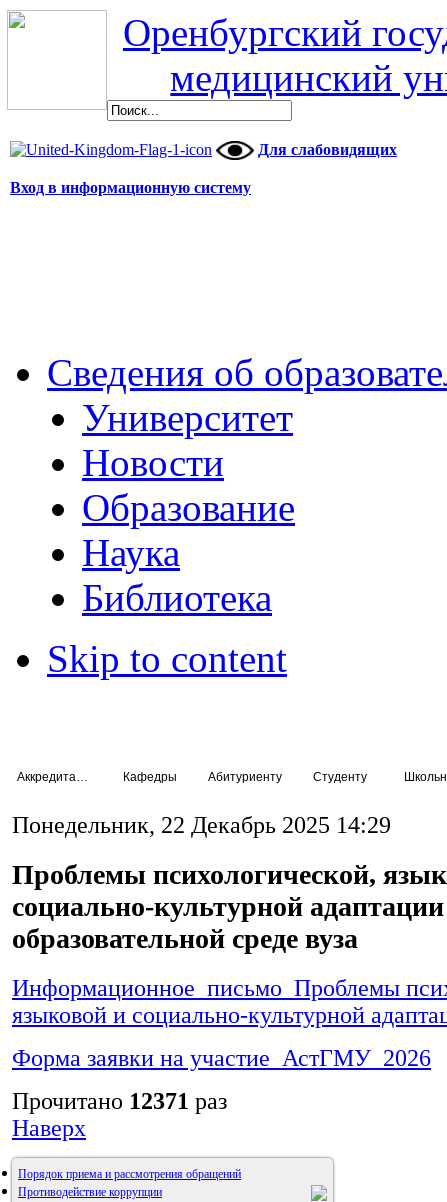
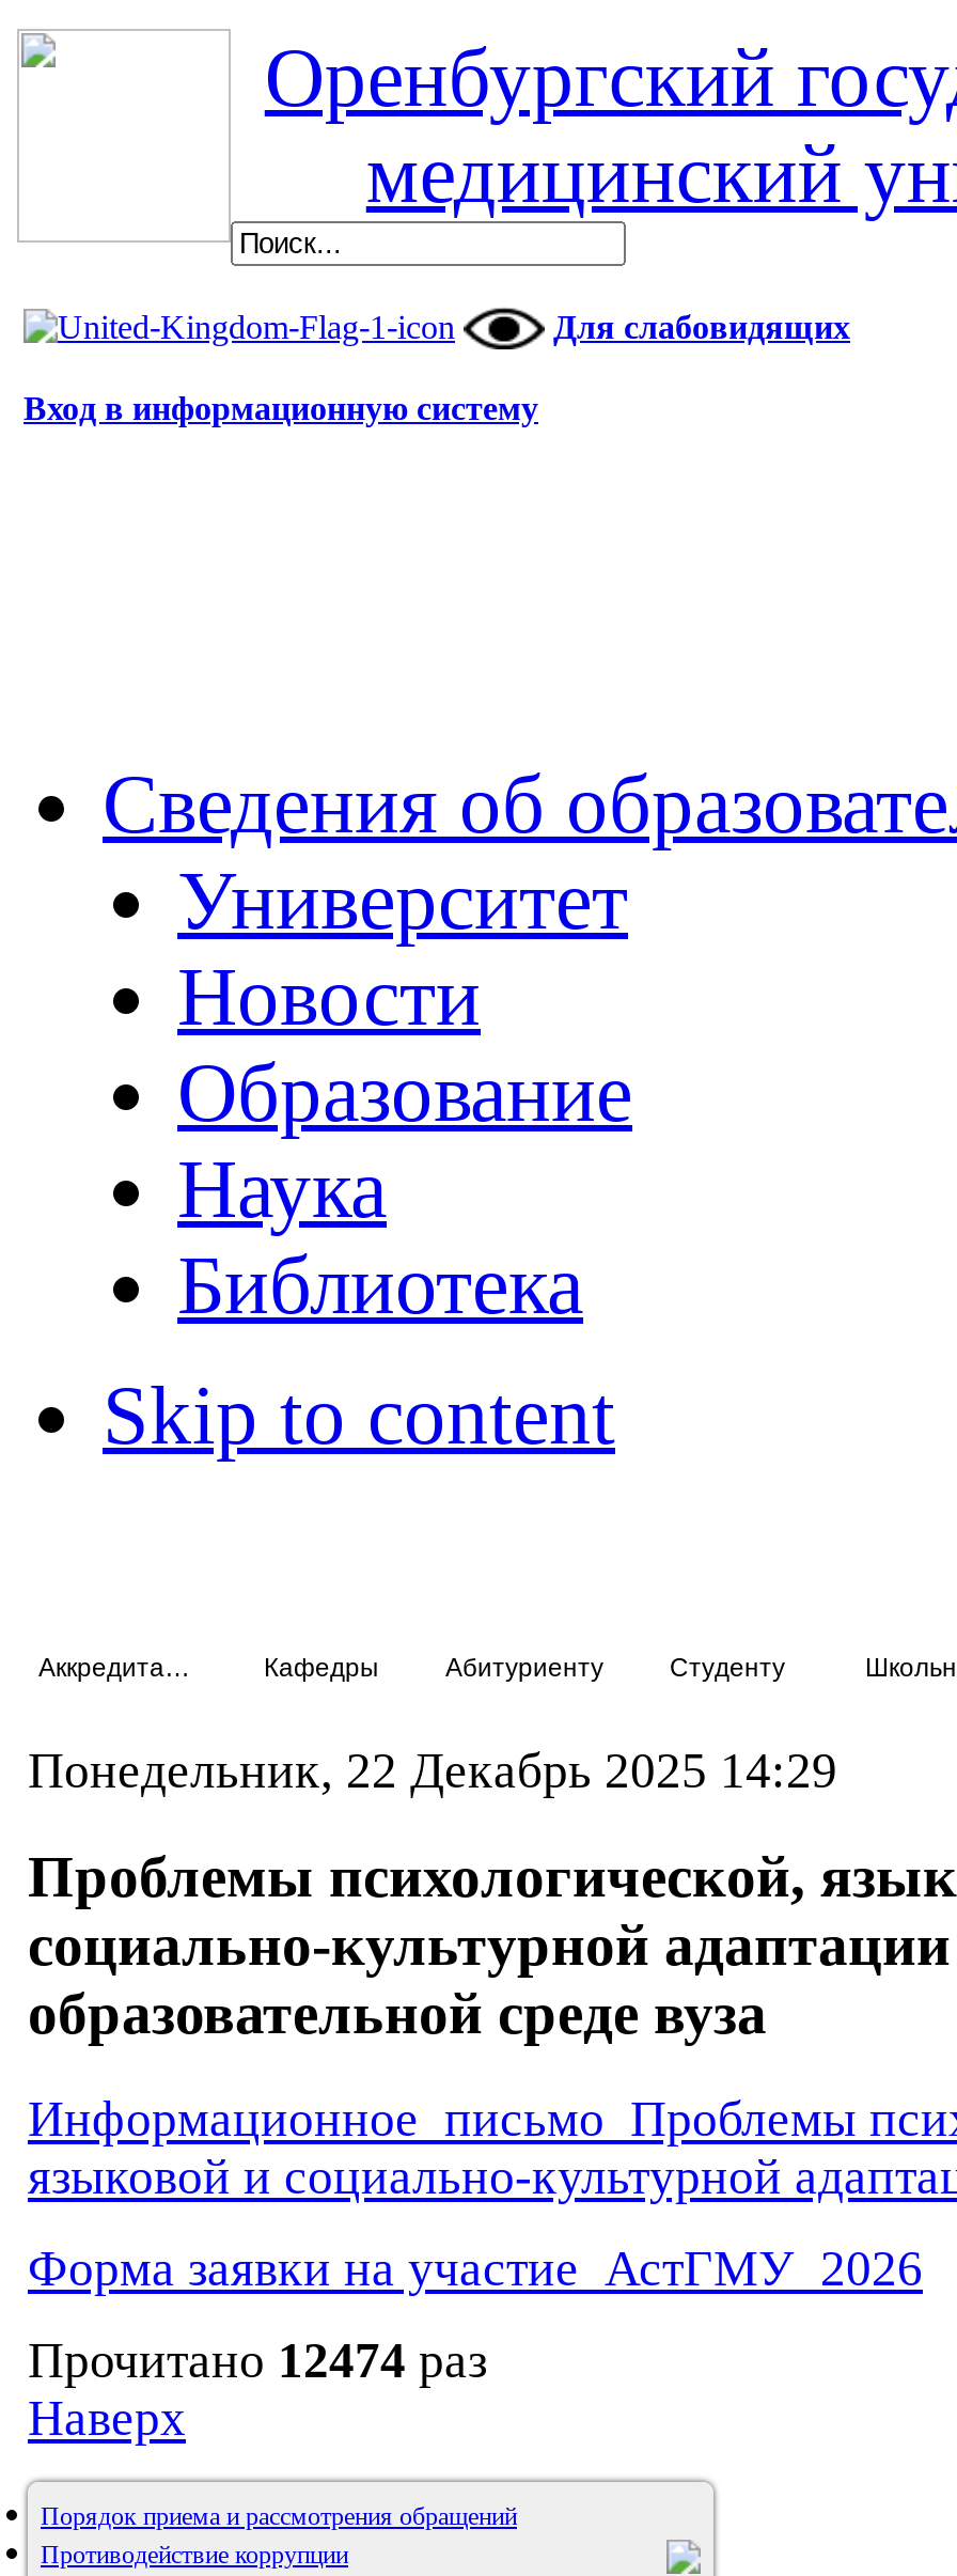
[12,1088,227,1114] Прочитано 12371 раз -> [28,2332,487,2388] Прочитано 12474 раз

